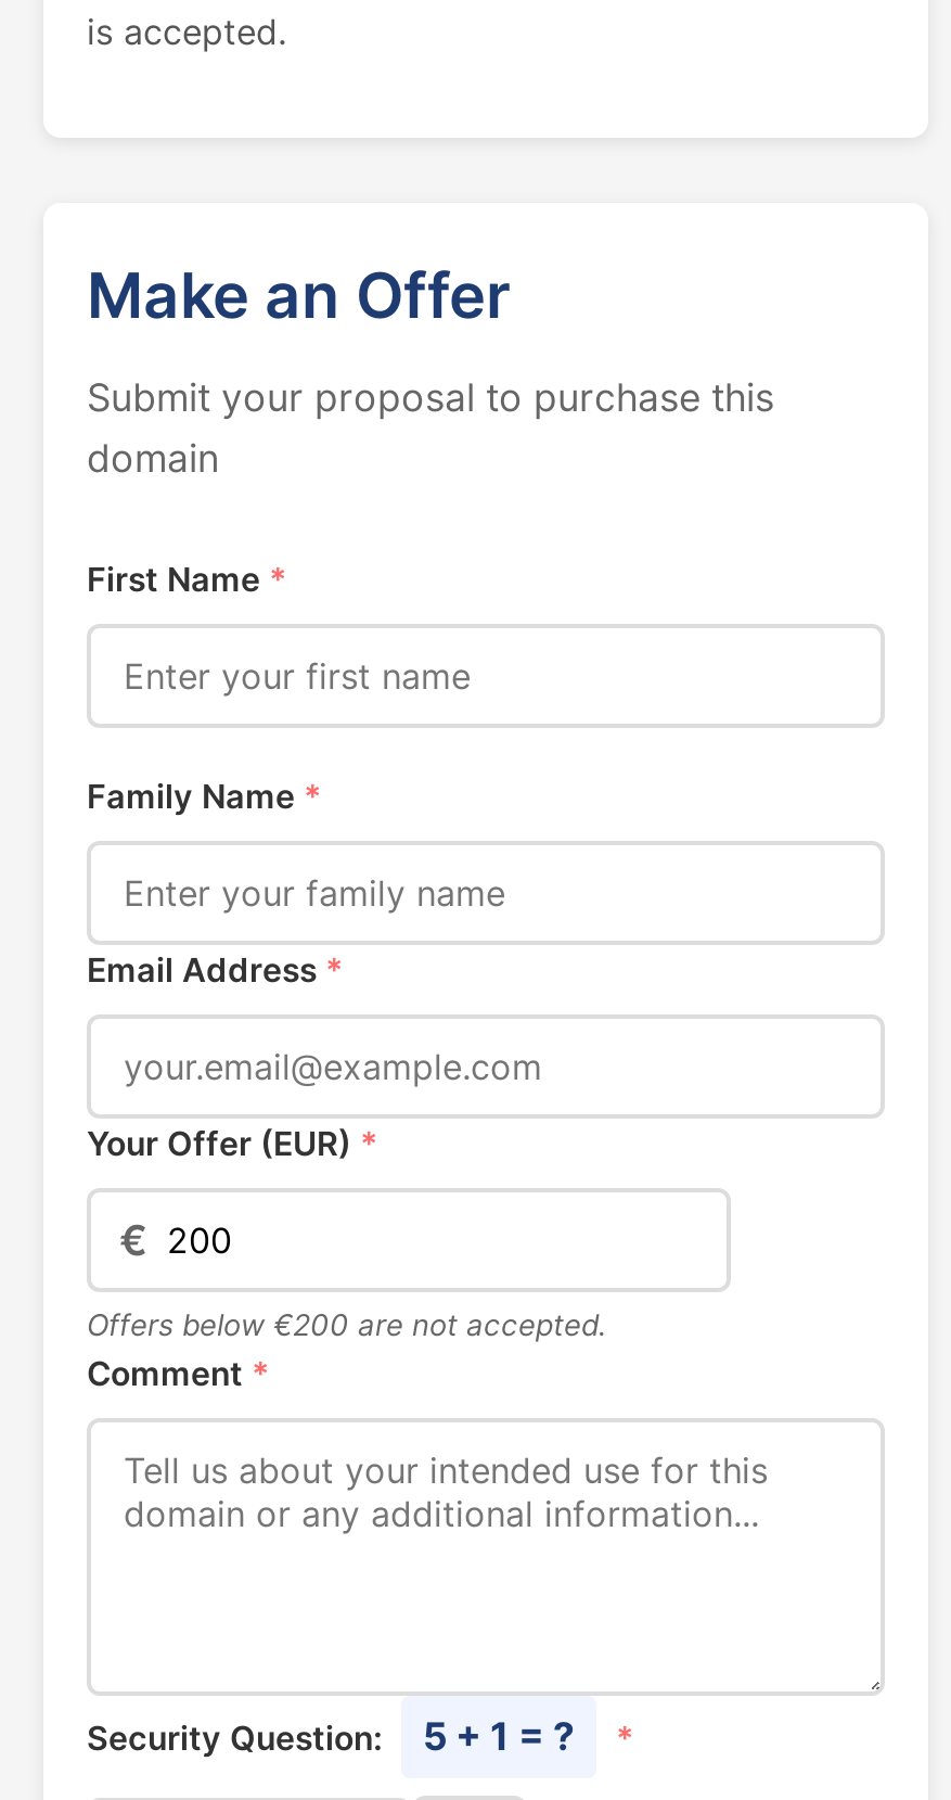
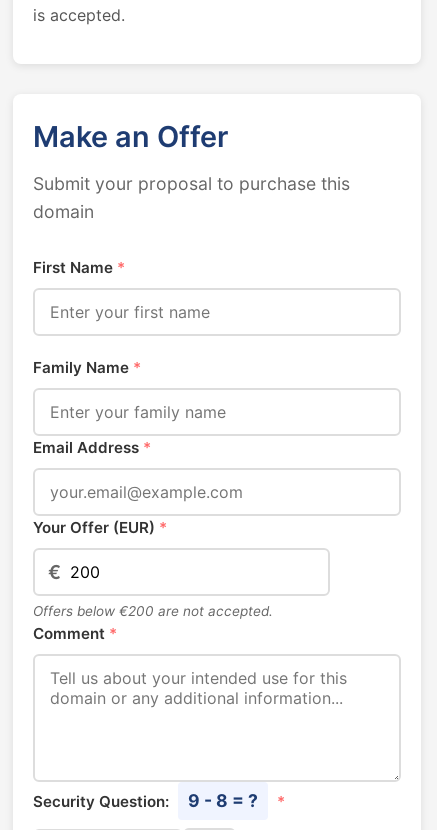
[423,1713,575,1759] 5 + 1 = ? -> [188,790,258,811] 9 - 8 = ?

